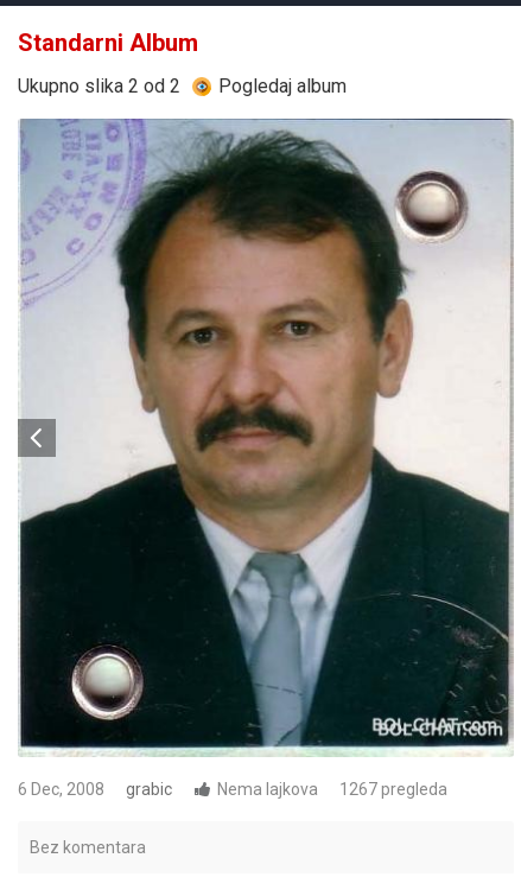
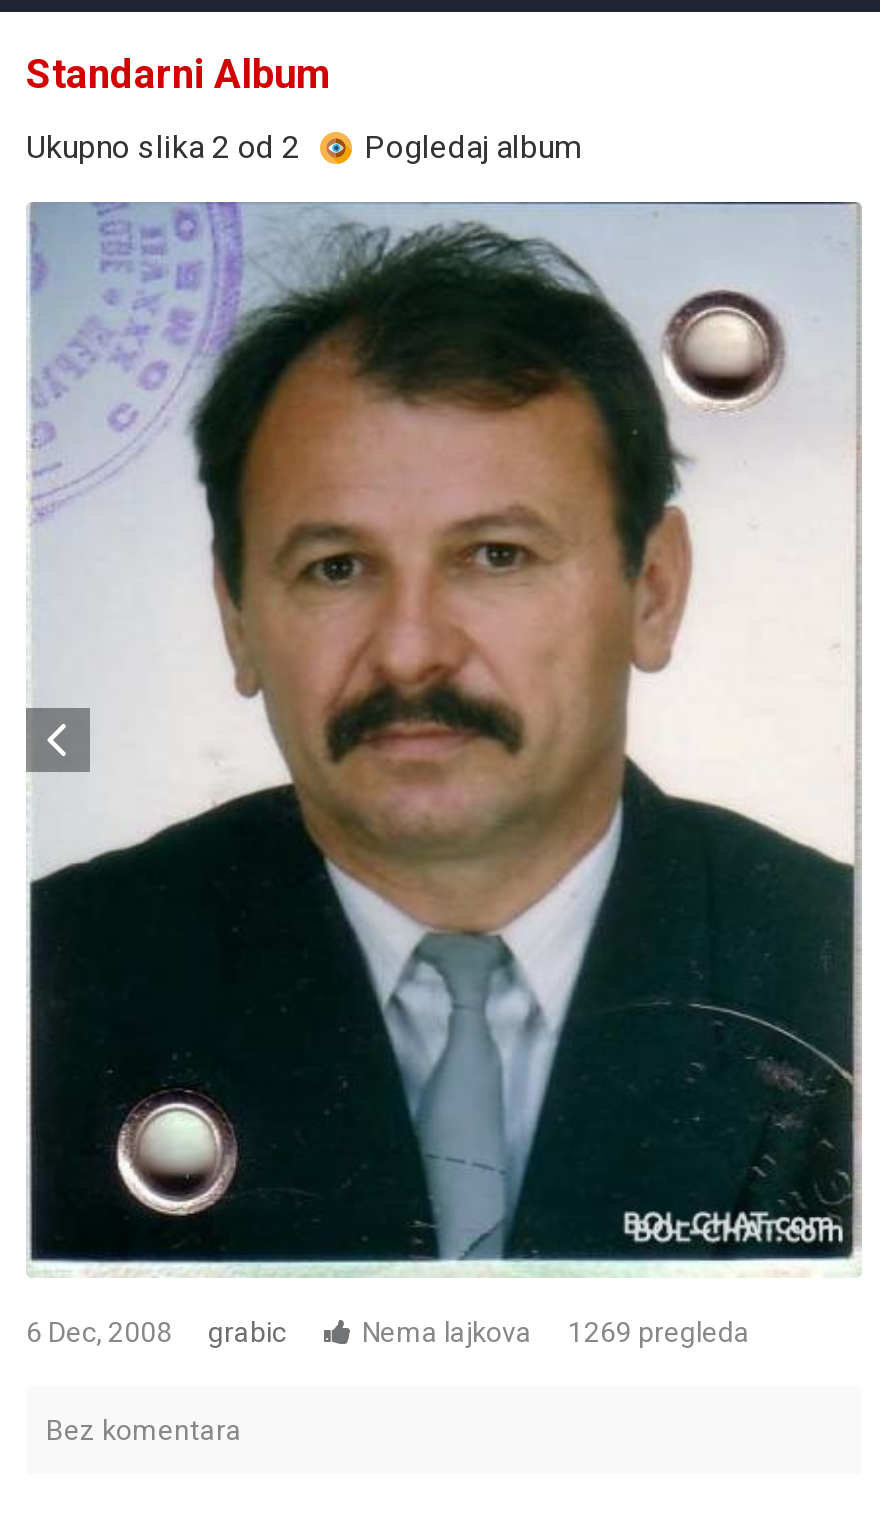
[217,780,447,799] Nema lajkova 1267 pregleda -> [362,1317,750,1349] Nema lajkova 1269 pregleda

